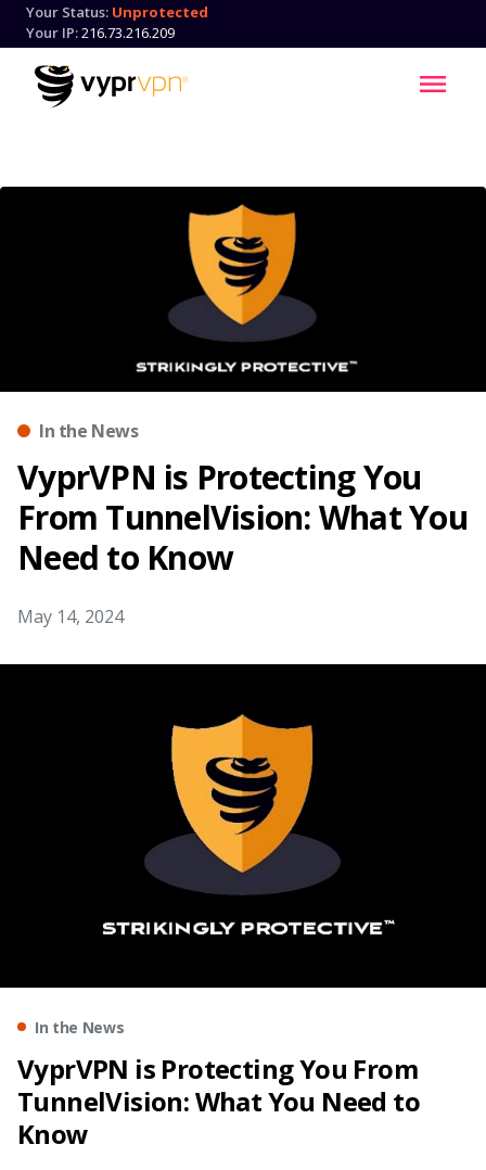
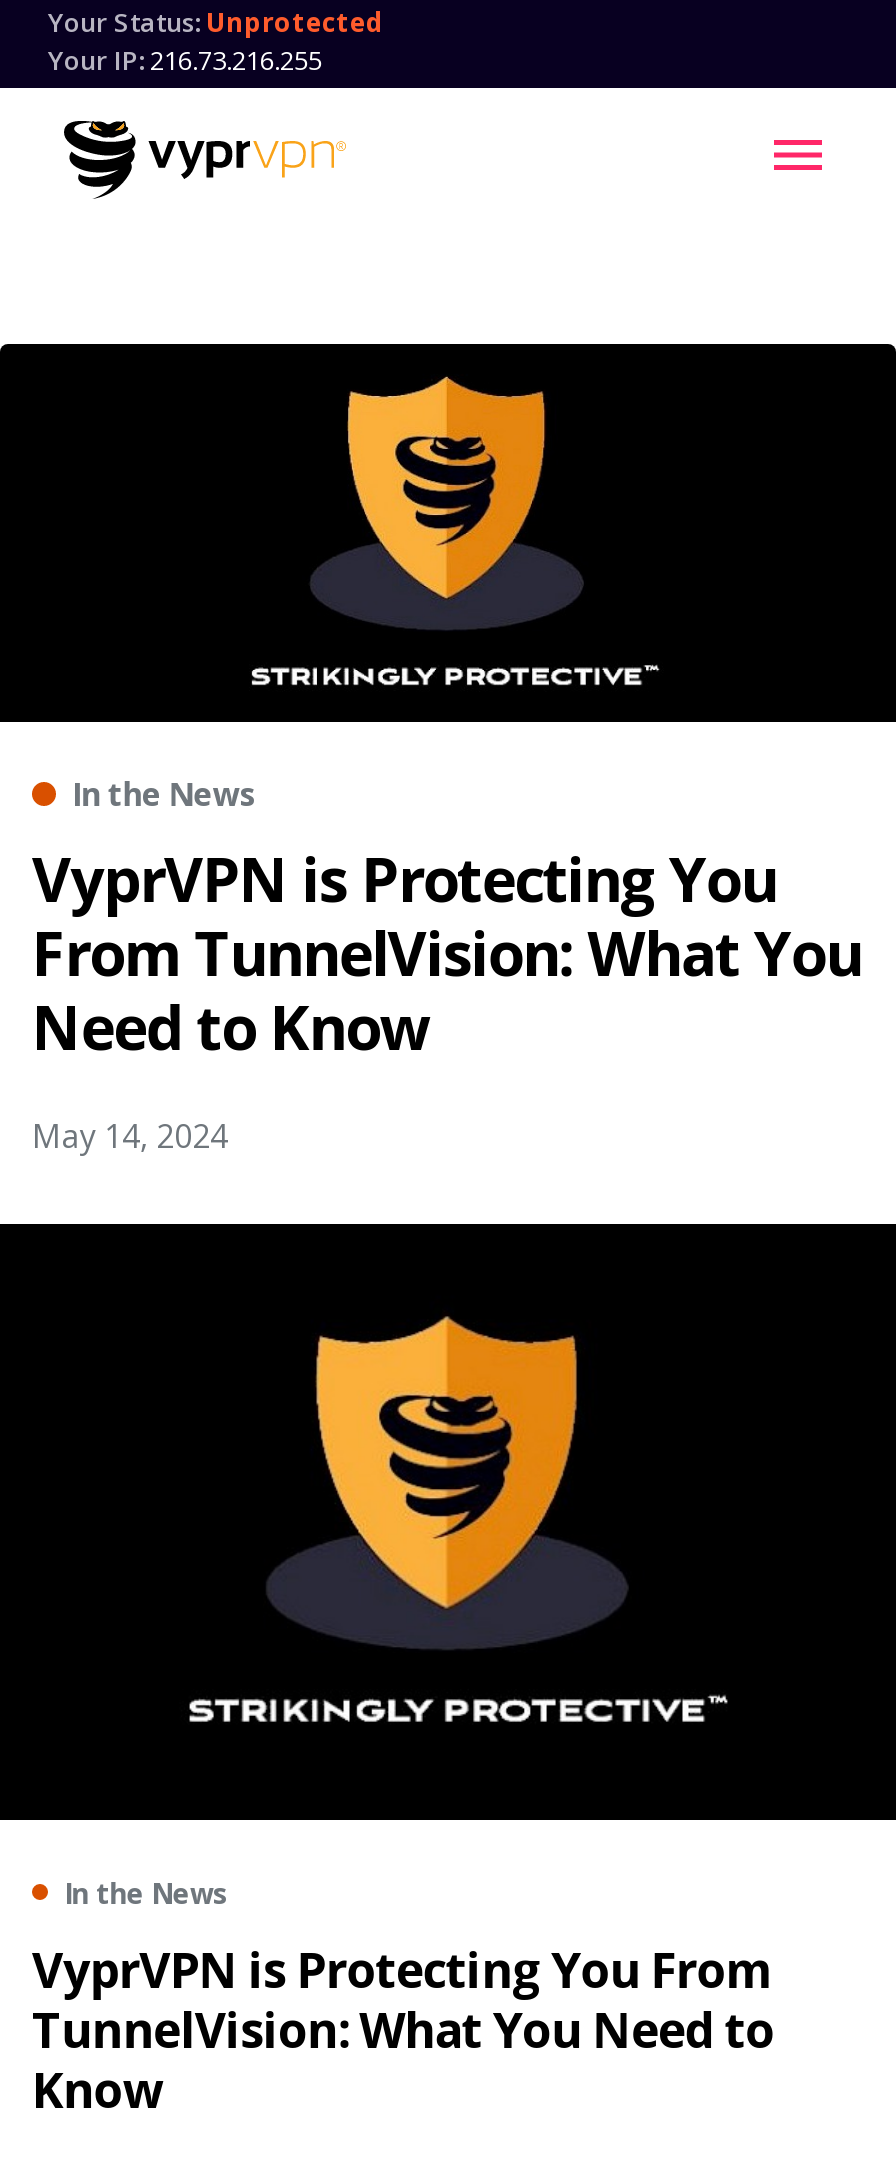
[26,23,175,42] Your IP: 216.73.216.209 -> [48,42,322,78] Your IP: 216.73.216.255

